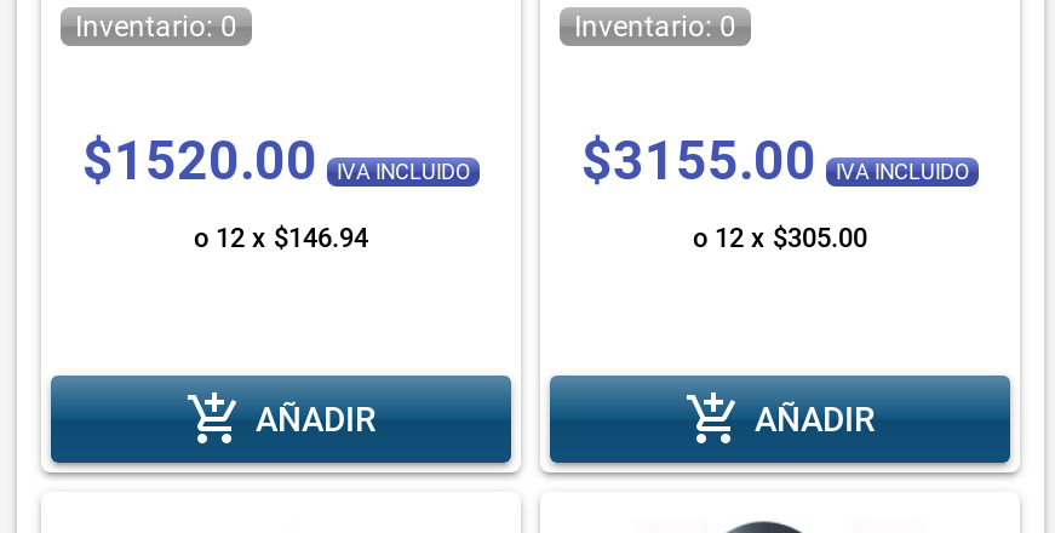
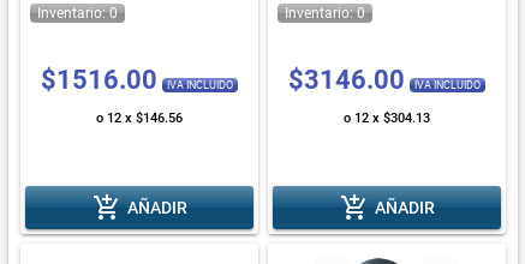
[82,130,470,191] $1520.00 IVA INCLUIDO -> [41,65,233,95] $1516.00 IVA INCLUIDO
[581,130,969,191] $3155.00 IVA INCLUIDO -> [288,65,481,95] $3146.00 IVA INCLUIDO
[194,222,368,254] o 12 x $146.94 -> [96,110,183,126] o 12 x $146.56
[693,222,867,254] o 12 x $305.00 -> [344,110,430,126] o 12 x $304.13

